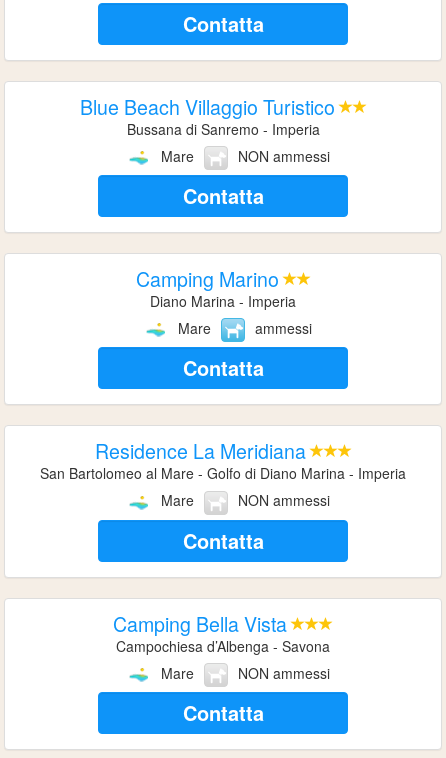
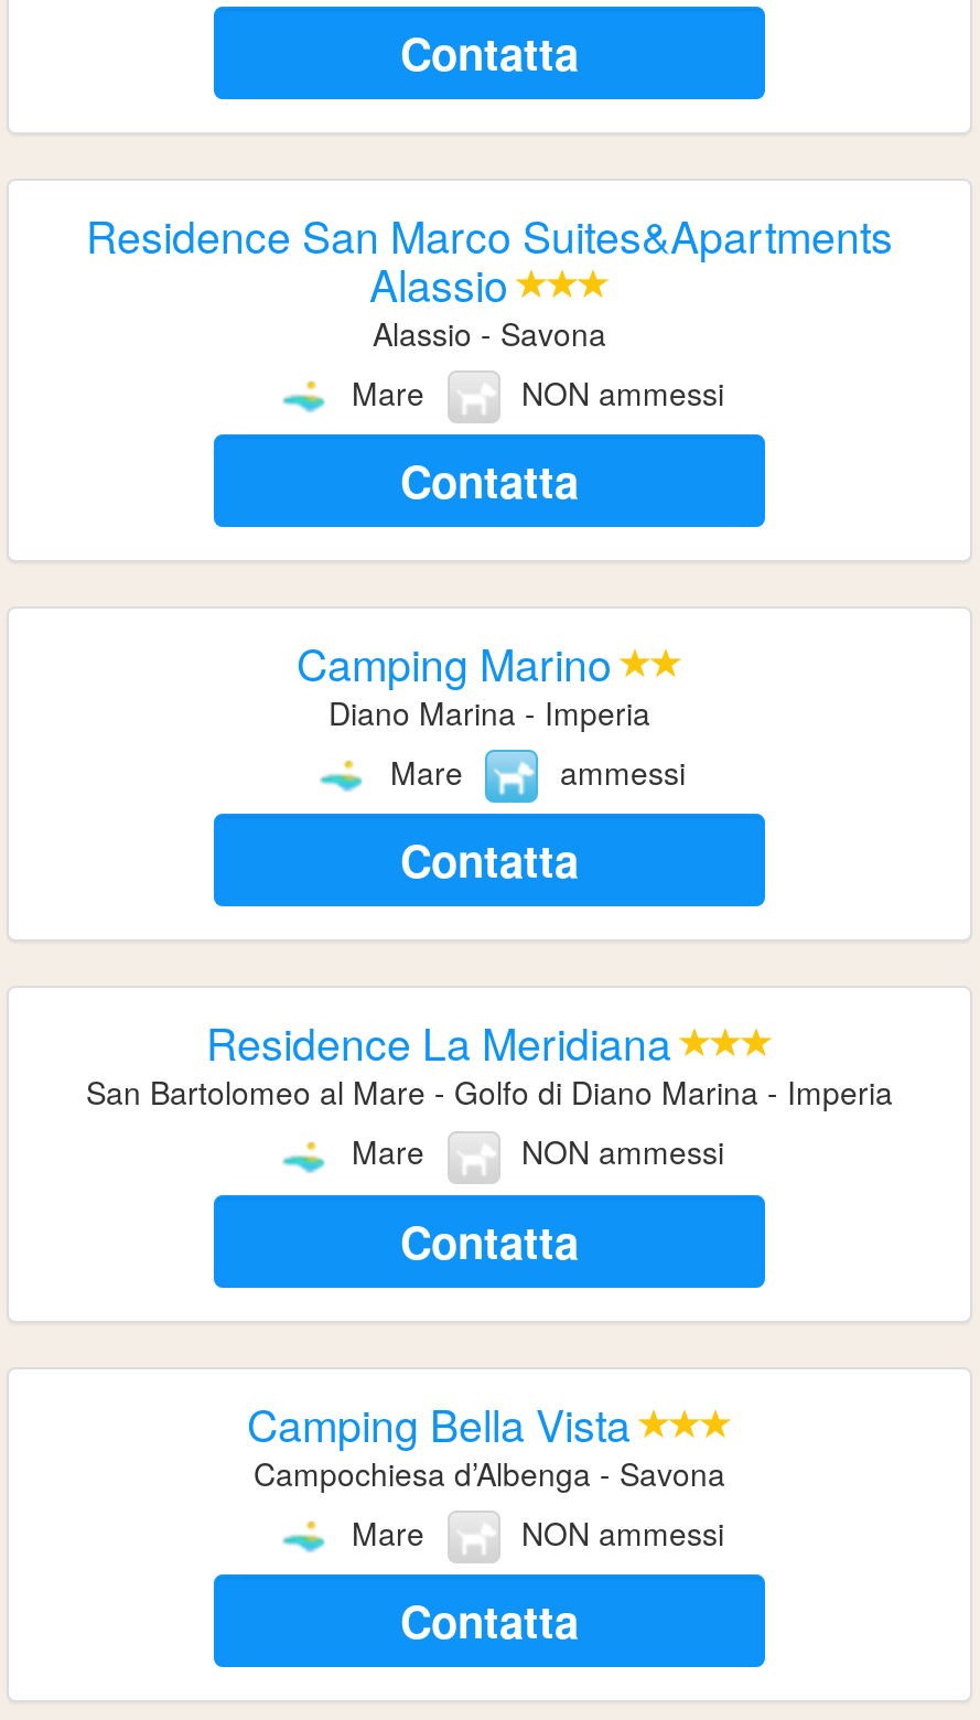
[79,92,334,139] Blue Beach Villaggio Turistico | Bussana di Sanremo - Imperia -> [86,202,893,354] Residence San Marco Suites&Apartments | Alassio | Alassio - Savona

